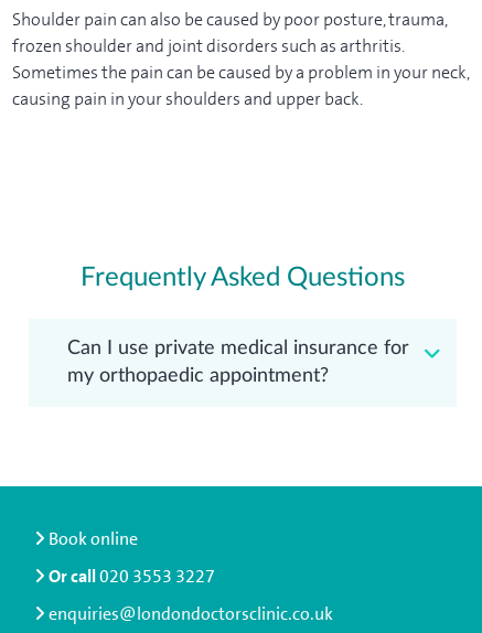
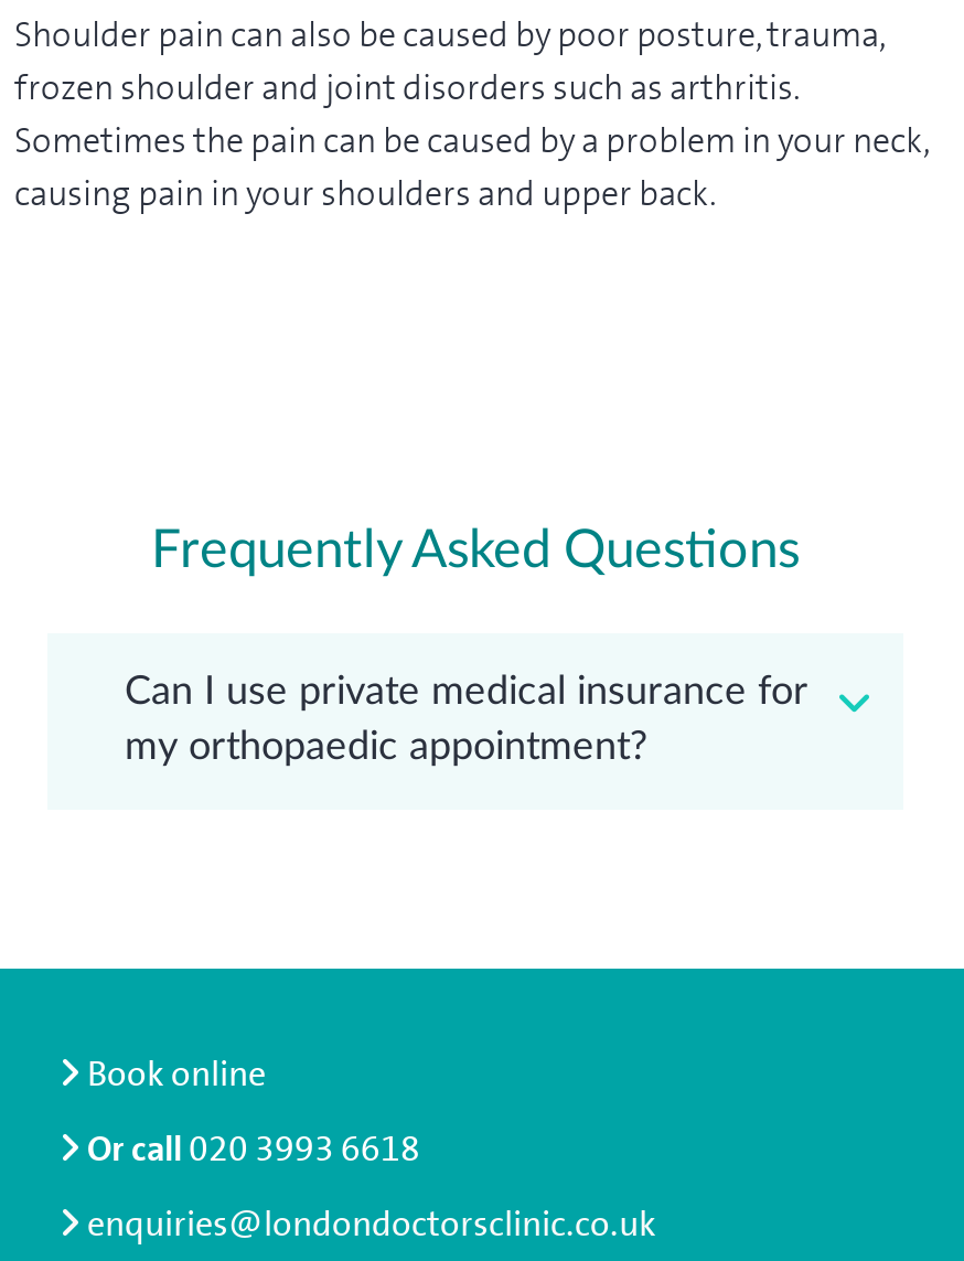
[45,564,215,587] Or call 020 3553 3227 -> [81,1125,420,1171] Or call 020 3993 6618

